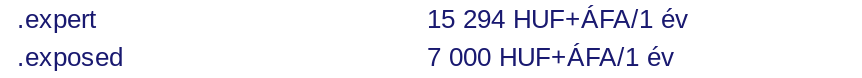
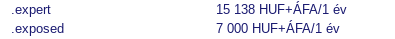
[427,5,689,35] 15 294 HUF+ÁFA/1 év -> [216,2,347,17] 15 138 HUF+ÁFA/1 év

